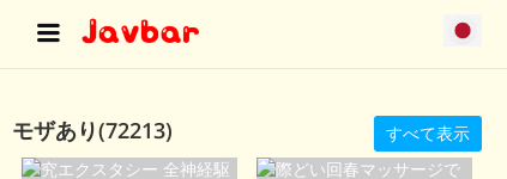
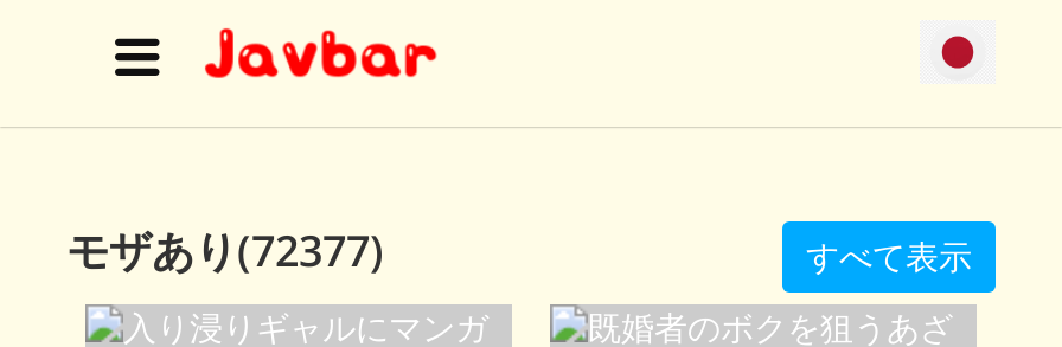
[12,116,173,144] モザあり(72213) -> [66,221,384,278] モザあり(72377)

